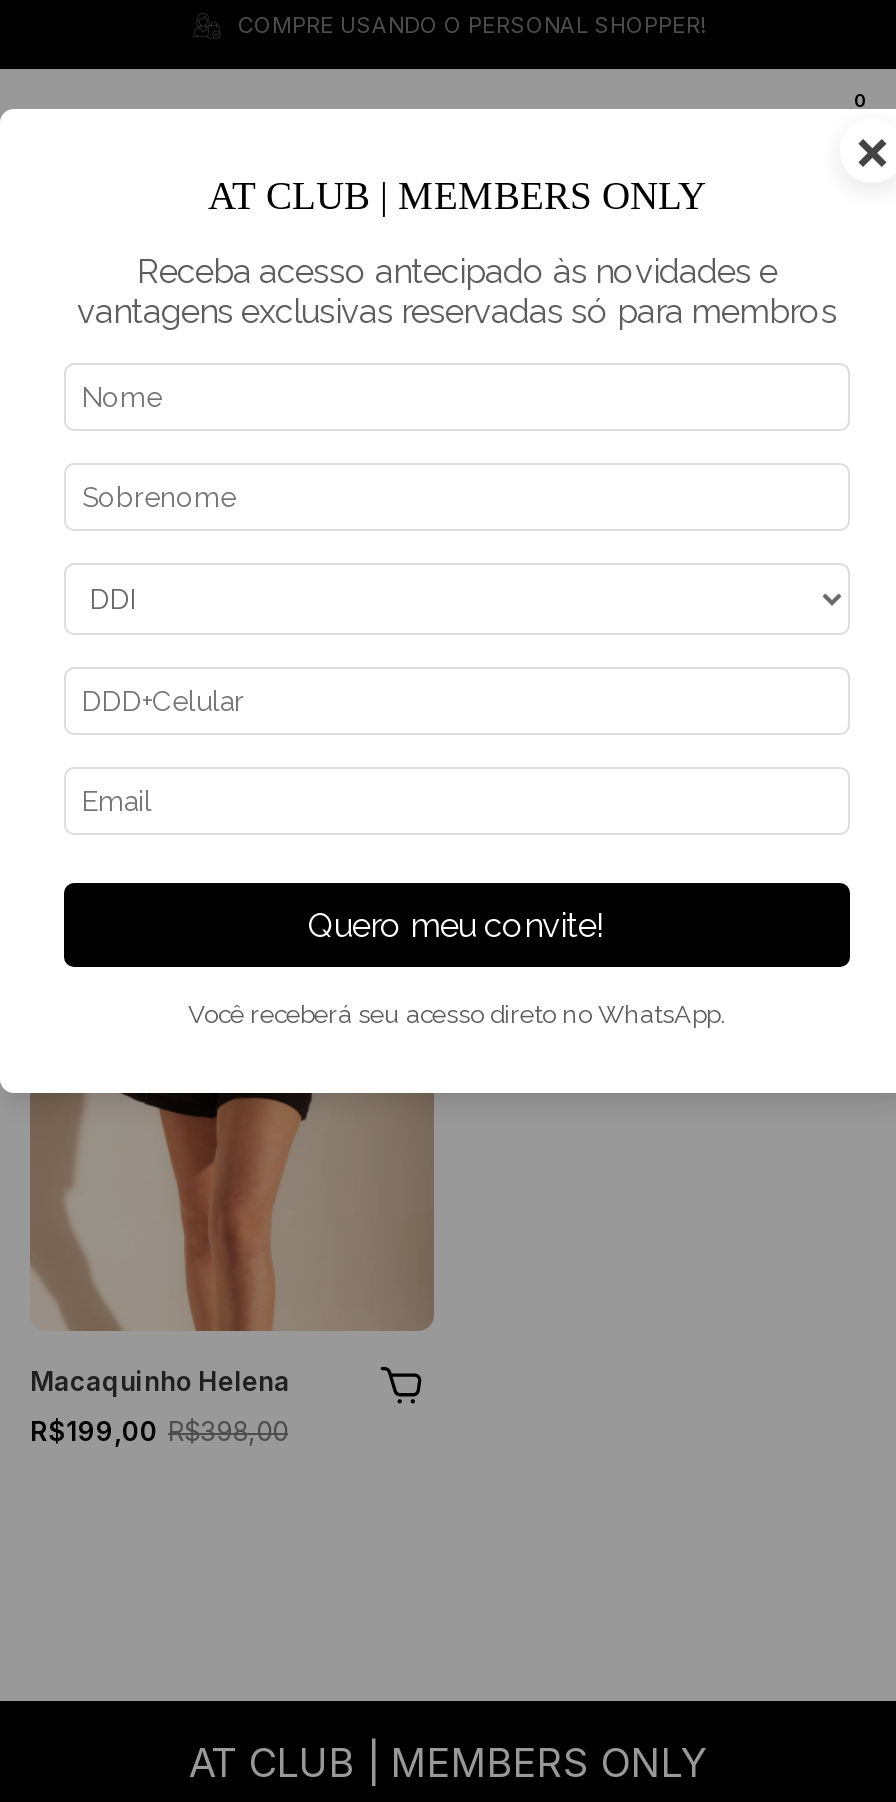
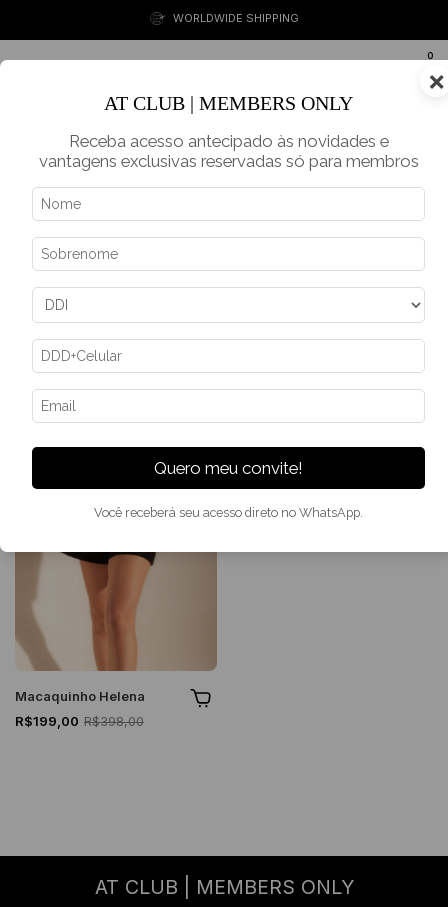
[238,11,706,39] COMPRE USANDO O PERSONAL SHOPPER! -> [173,11,299,25] WORLDWIDE SHIPPING

